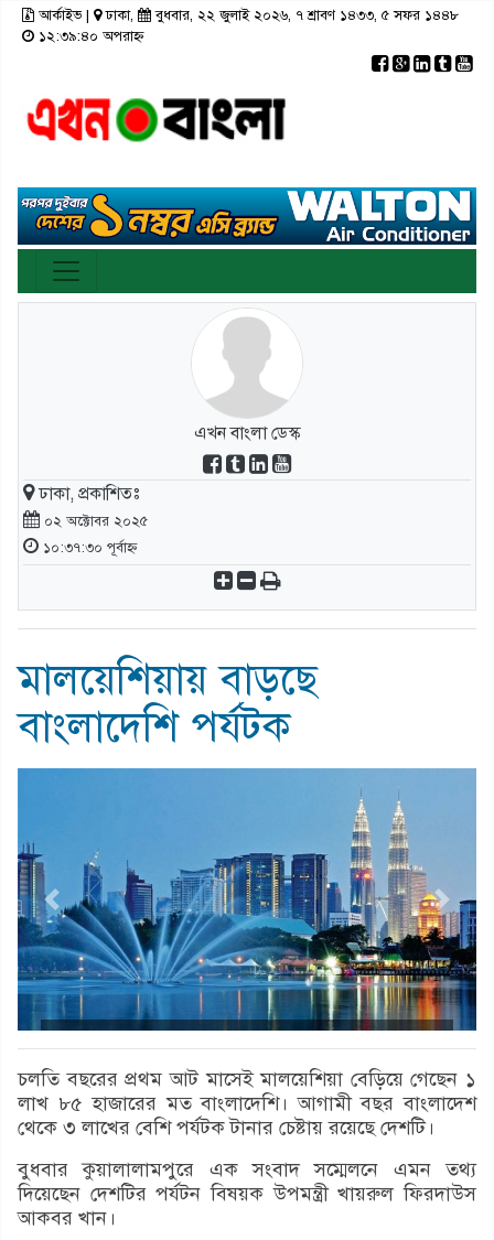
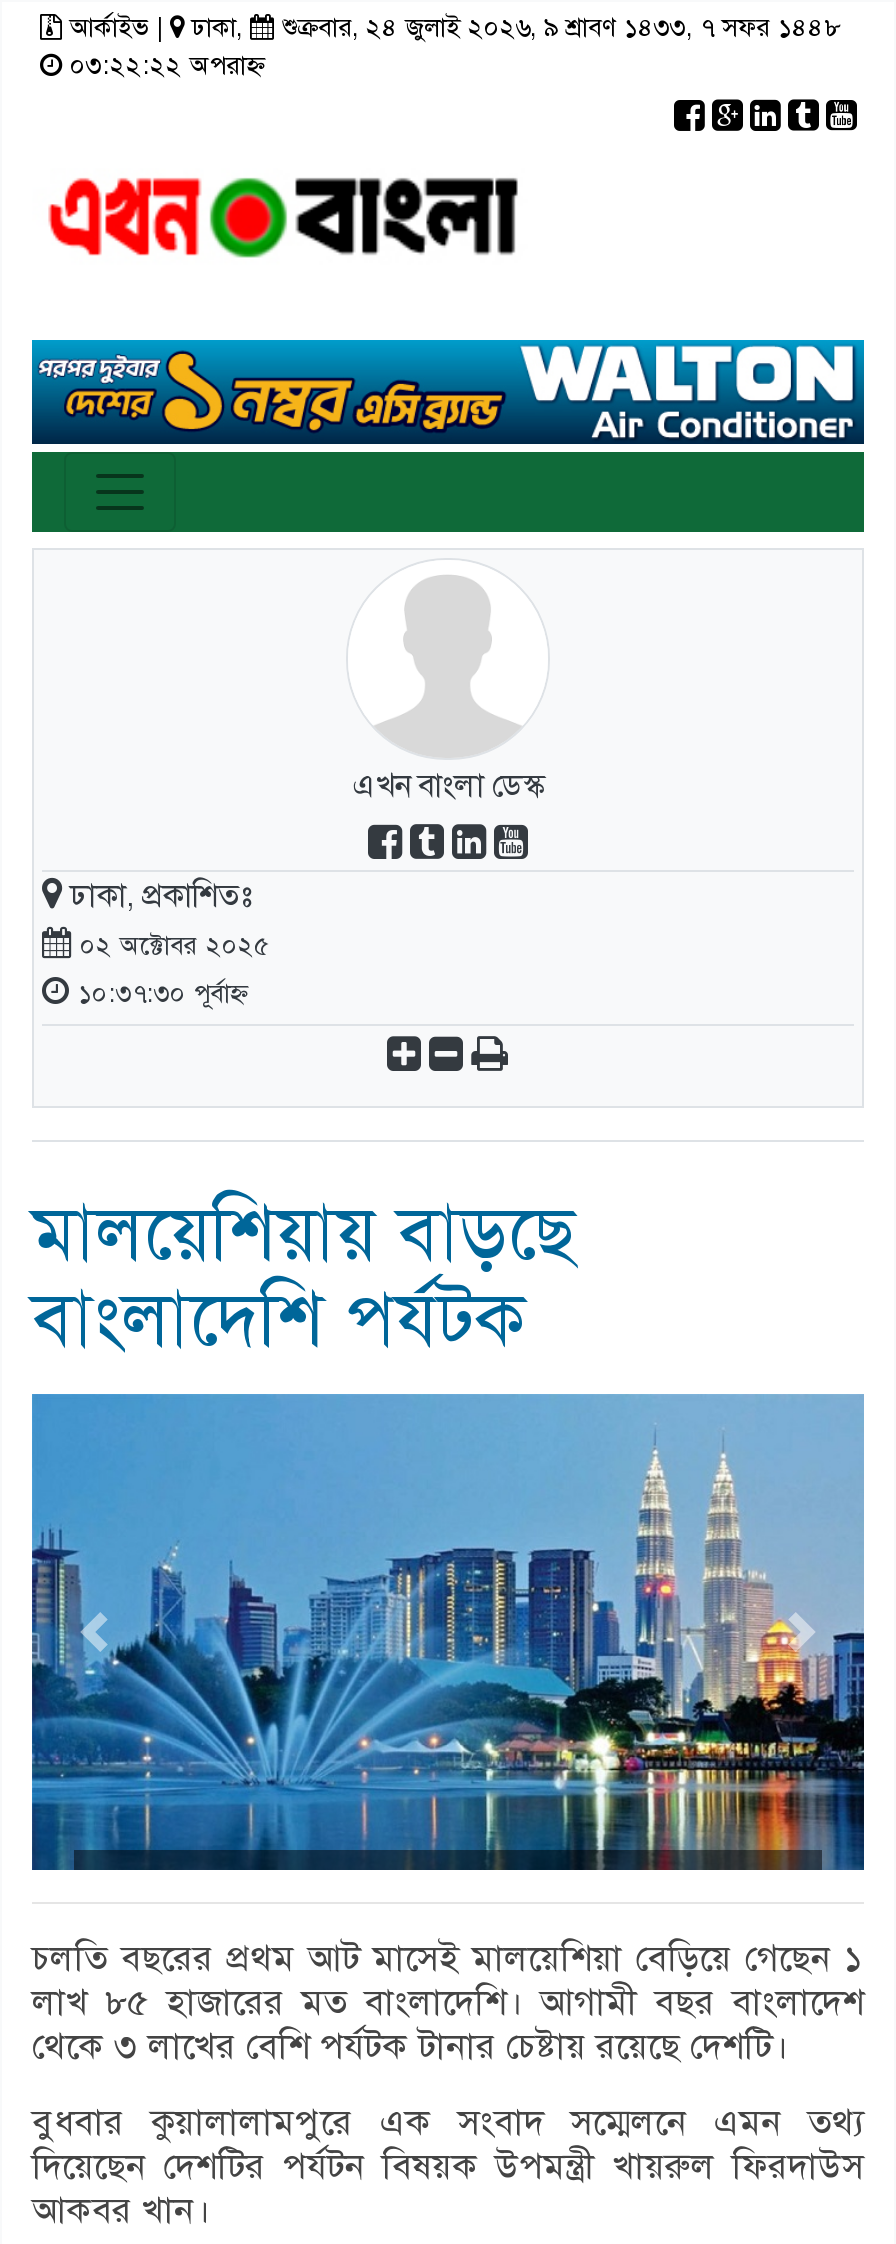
[151,7,459,24] বুধবার, ২২ জুলাই ২০২৬, ৭ শ্রাবণ ১৪৩৩, ৫ সফর ১৪৪৮ -> [274,12,840,44] শুক্রবার, ২৪ জুলাই ২০২৬, ৯ শ্রাবণ ১৪৩৩, ৭ সফর ১৪৪৮
[34,28,144,45] ১২:৩৯:৪০ অপরাহ্ন -> [62,50,266,82] ০৩:২২:২২ অপরাহ্ন

